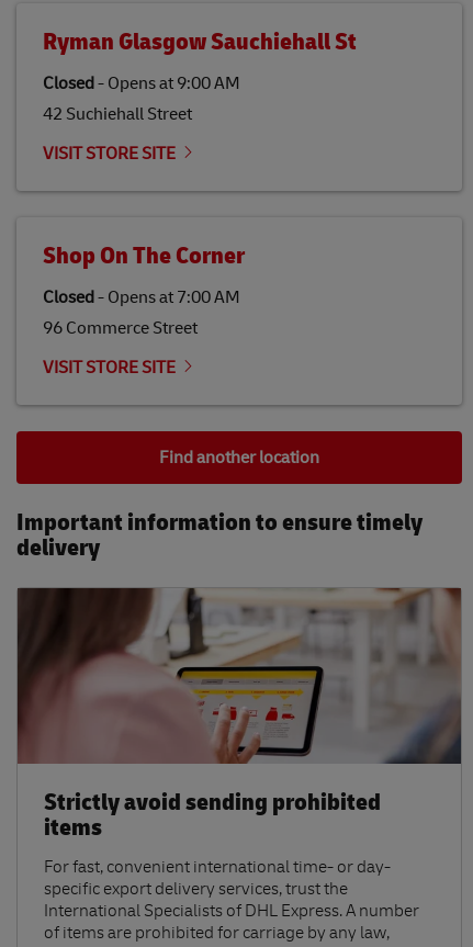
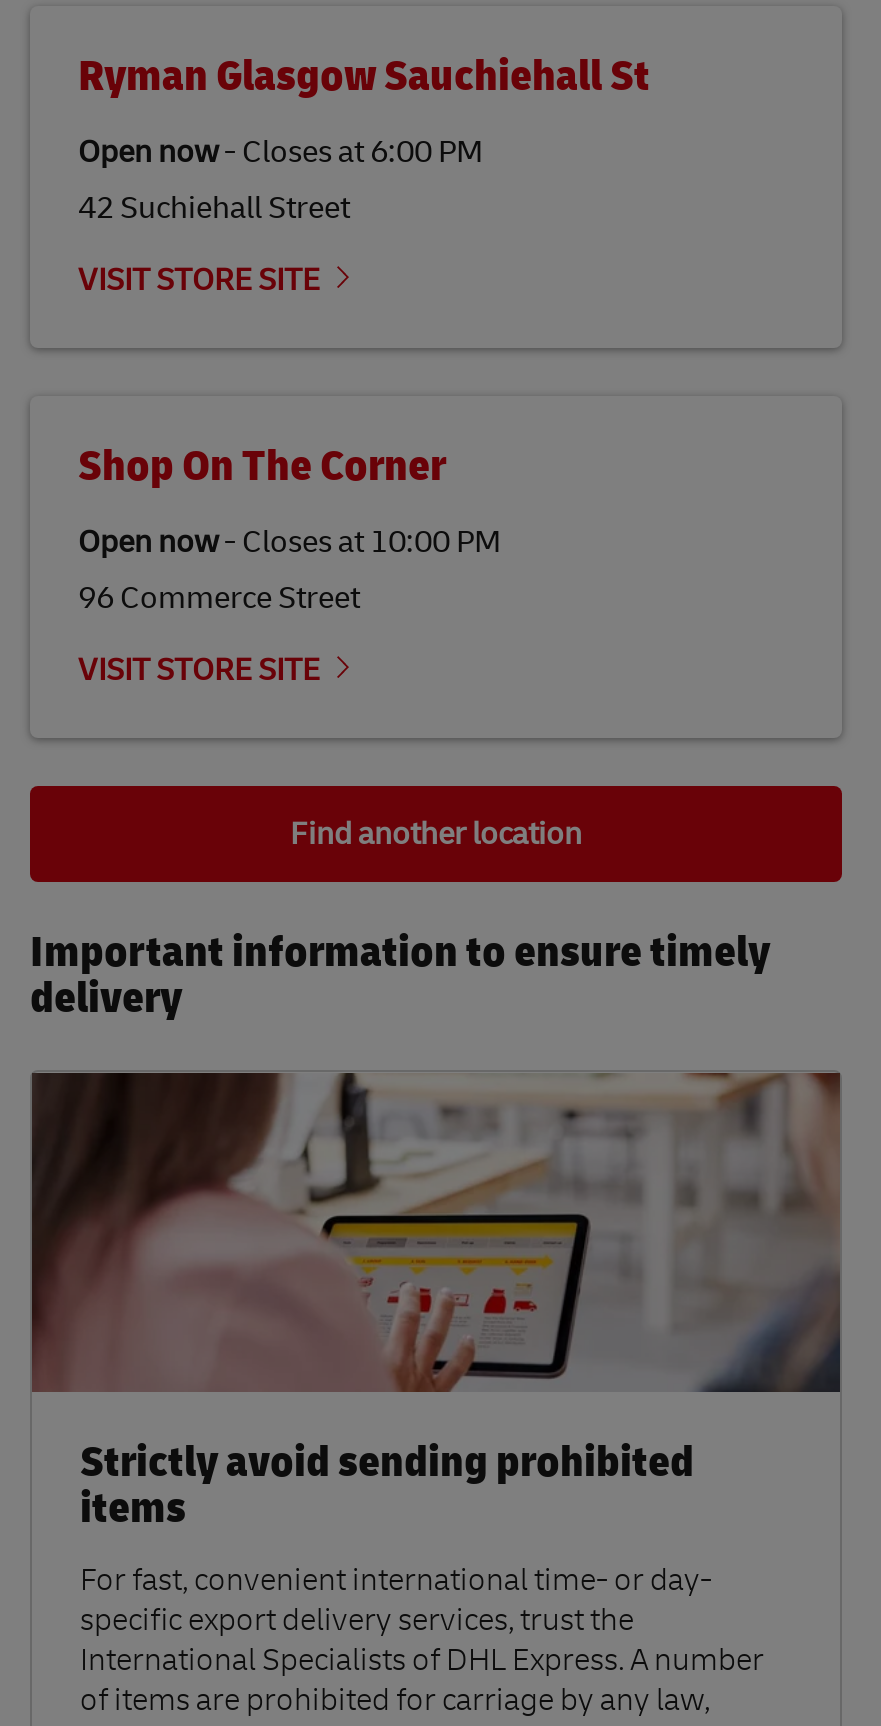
[43,73,240,95] Closed- Opens at 9:00 AM -> [78,133,484,173] Open now- Closes at 6:00 PM
[43,287,240,309] Closed- Opens at 7:00 AM -> [78,523,502,563] Open now- Closes at 10:00 PM

